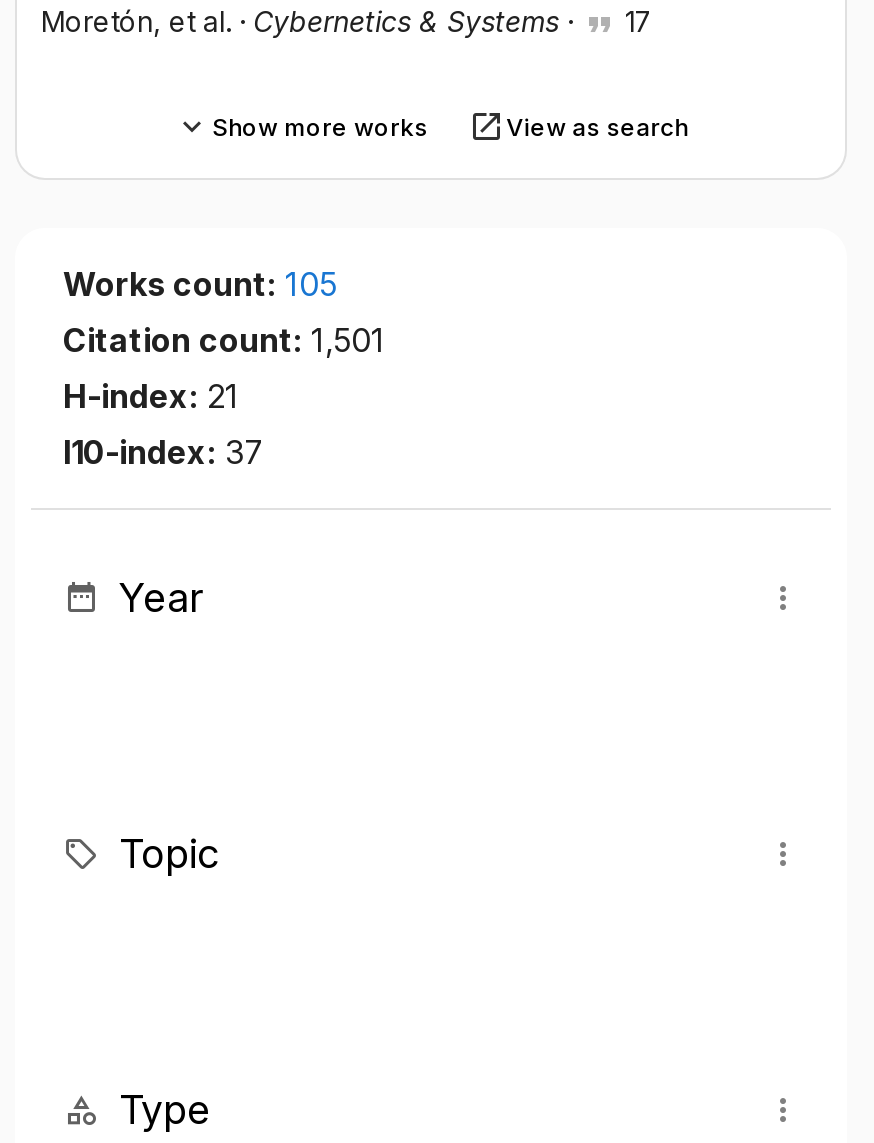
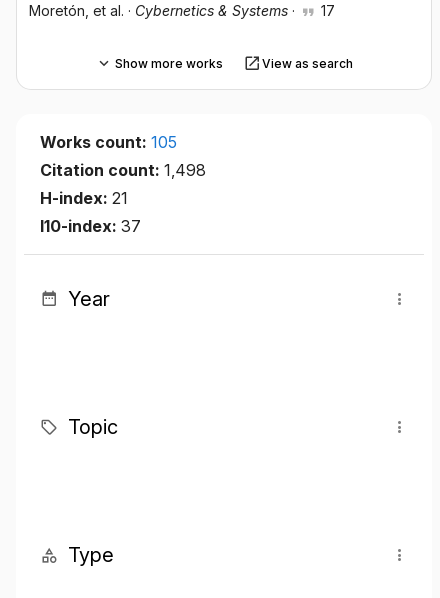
[63,321,385,361] Citation count: 1,501 -> [40,160,206,180] Citation count: 1,498

